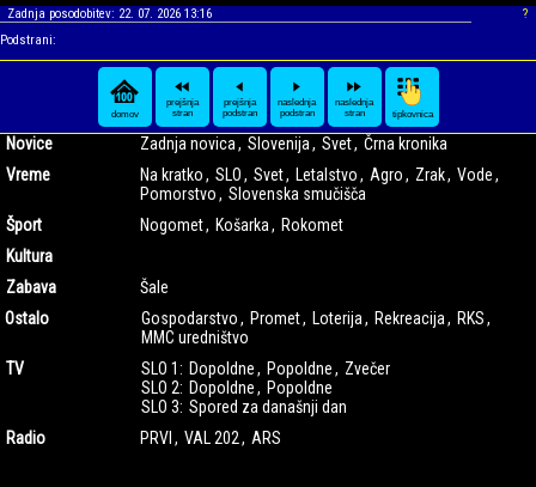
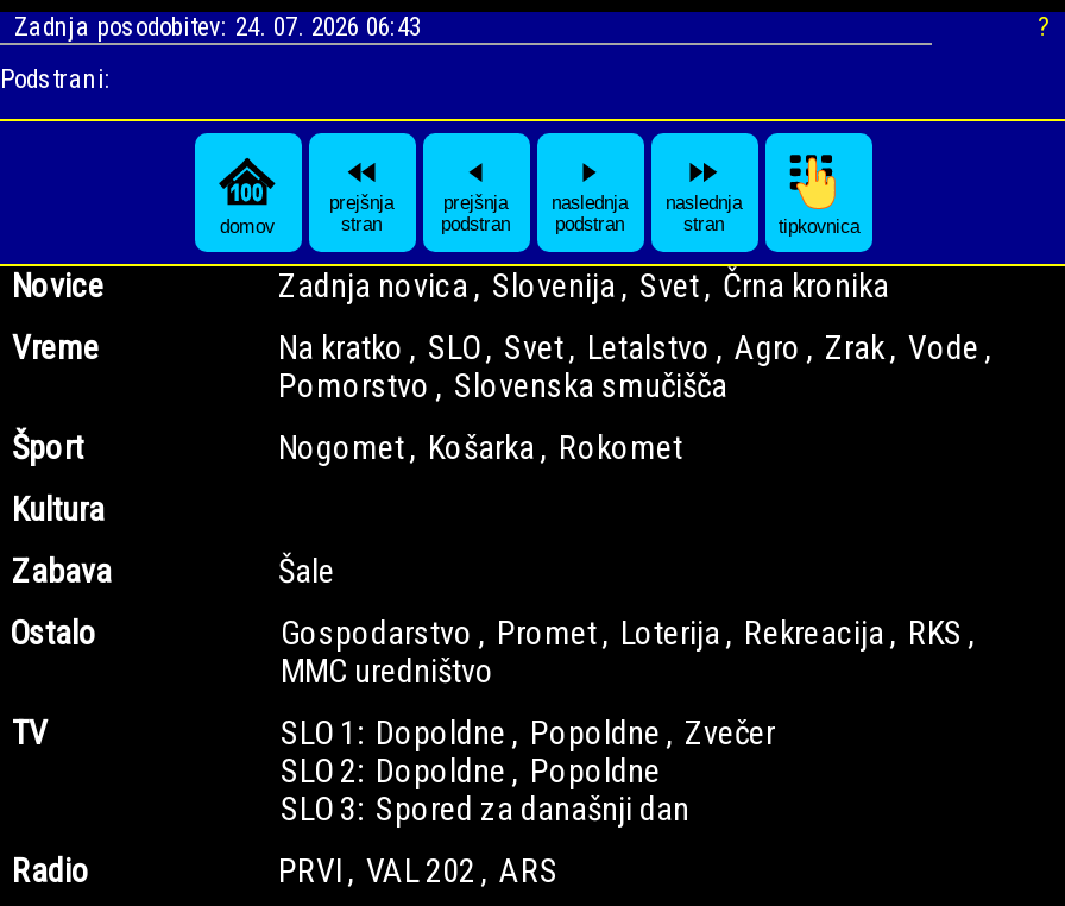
[7,6,212,22] Zadnja posodobitev: 22. 07. 2026 13:16 -> [14,12,421,43] Zadnja posodobitev: 24. 07. 2026 06:43

